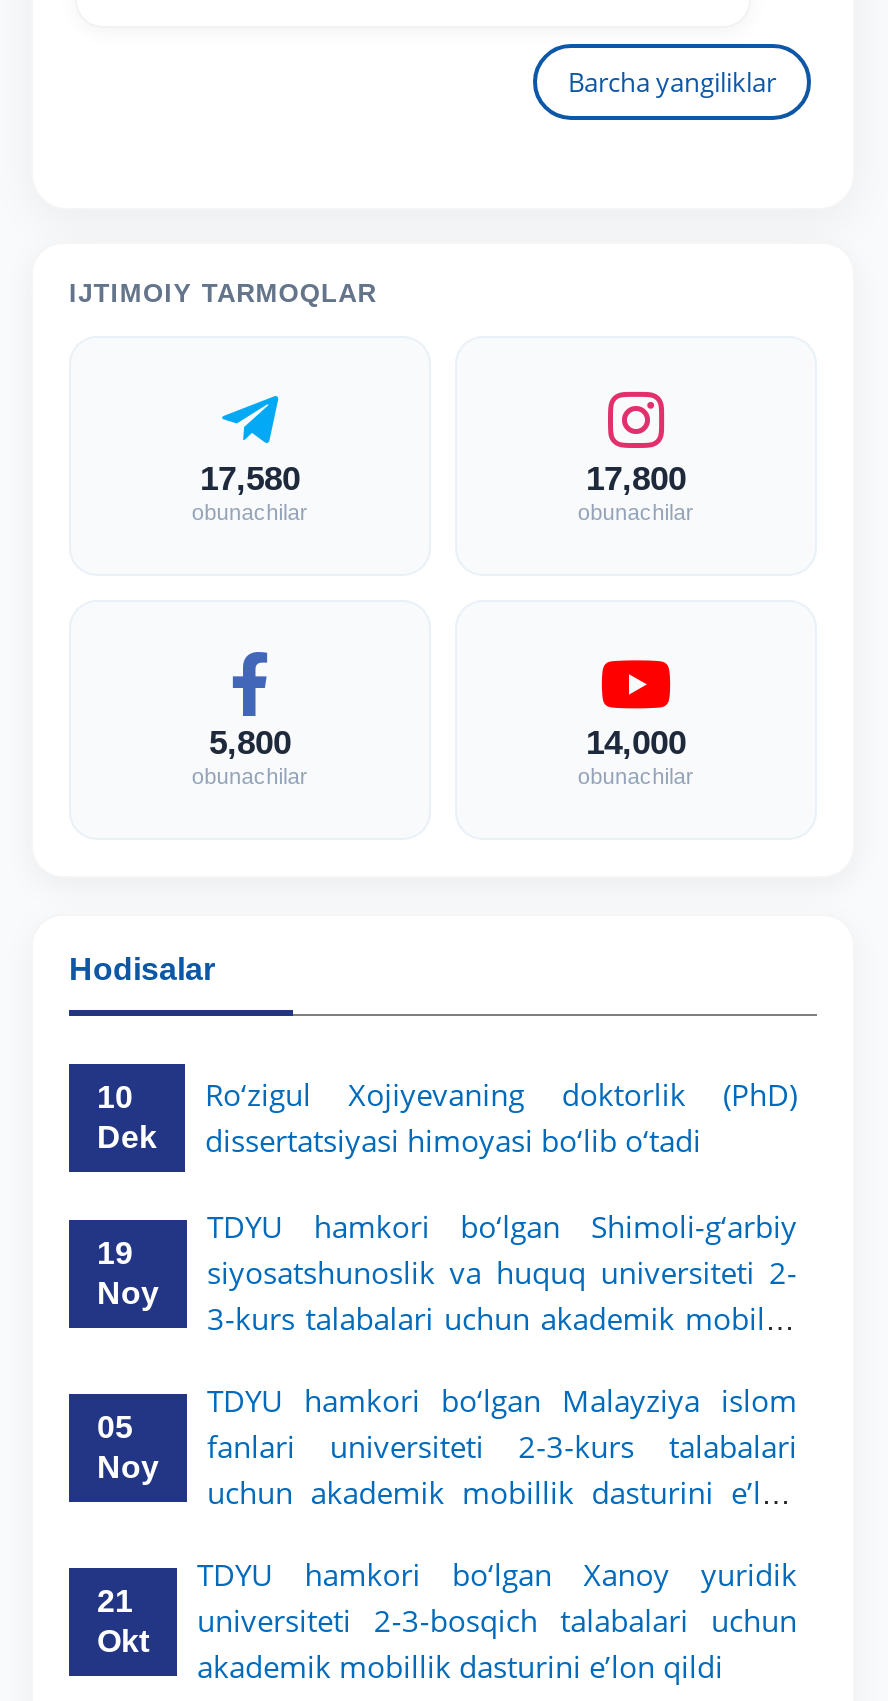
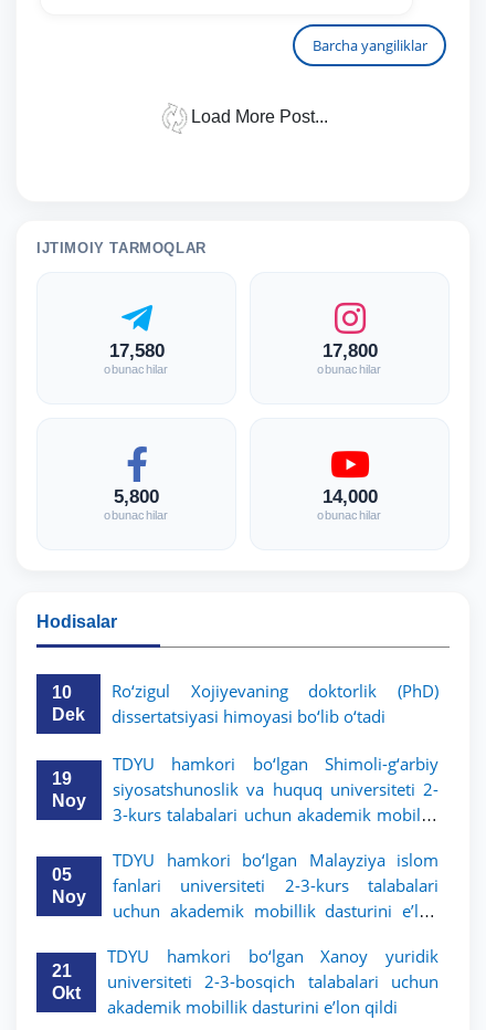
none -> [191,107,328,126] Load More Post...

